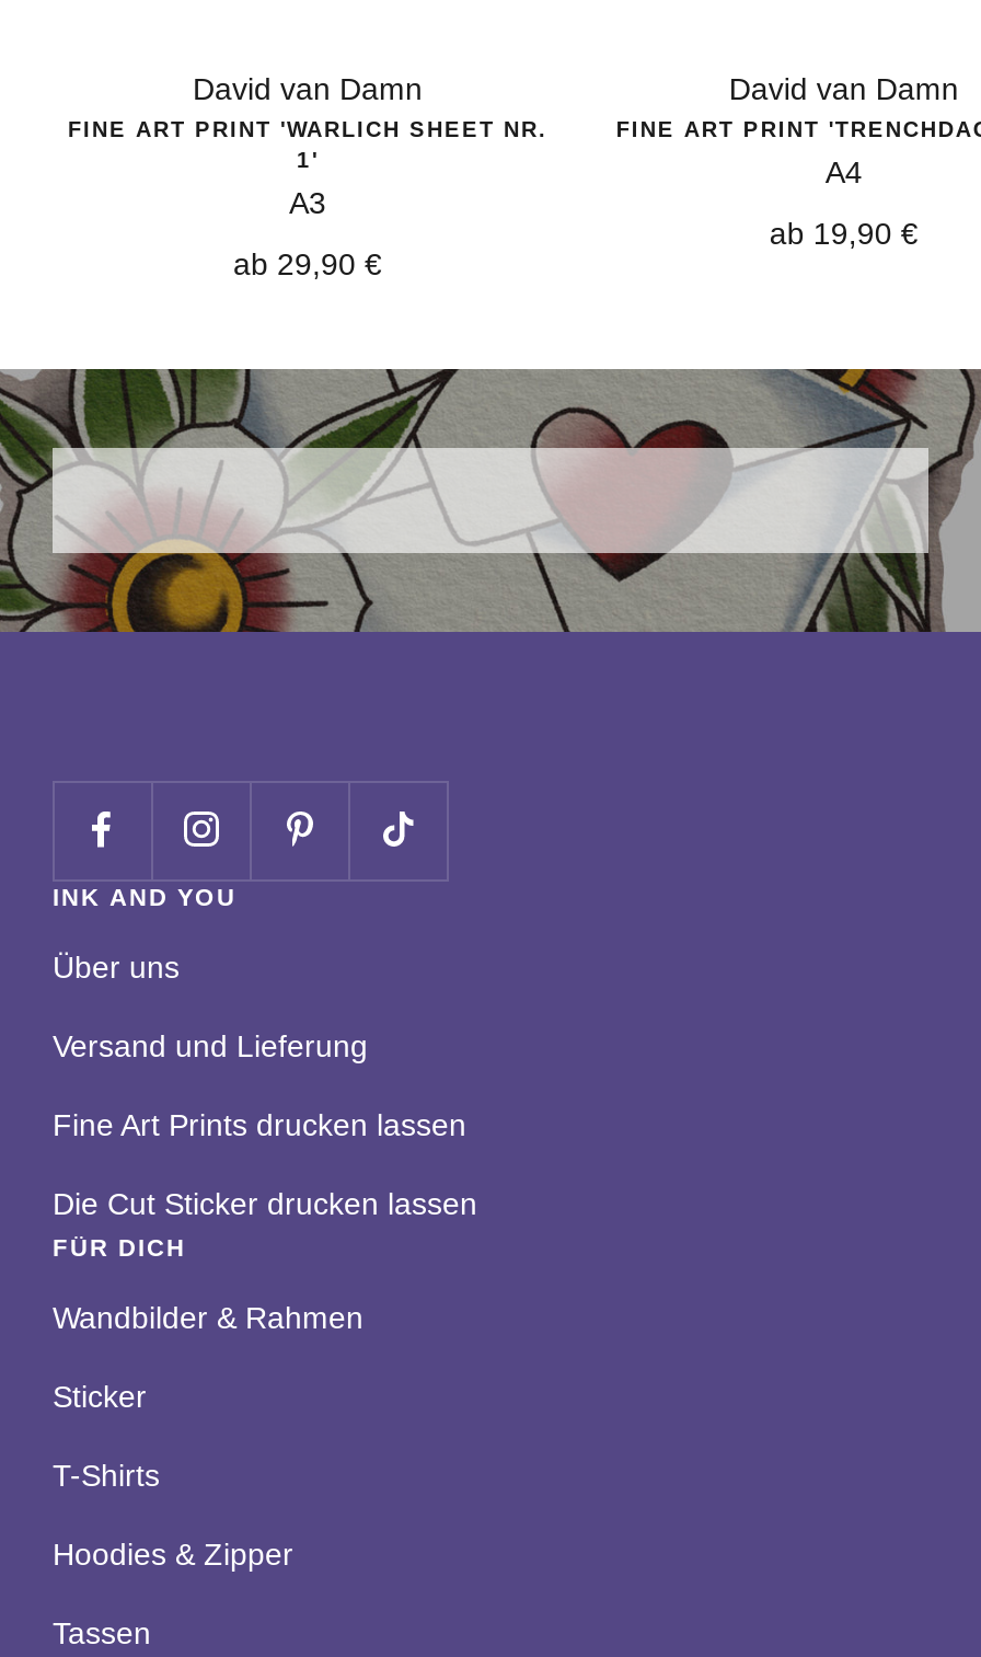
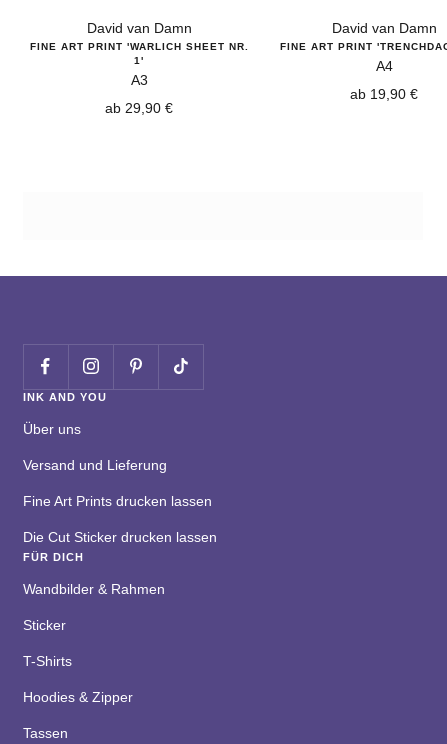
[7,367,974,634] [image] -> none

